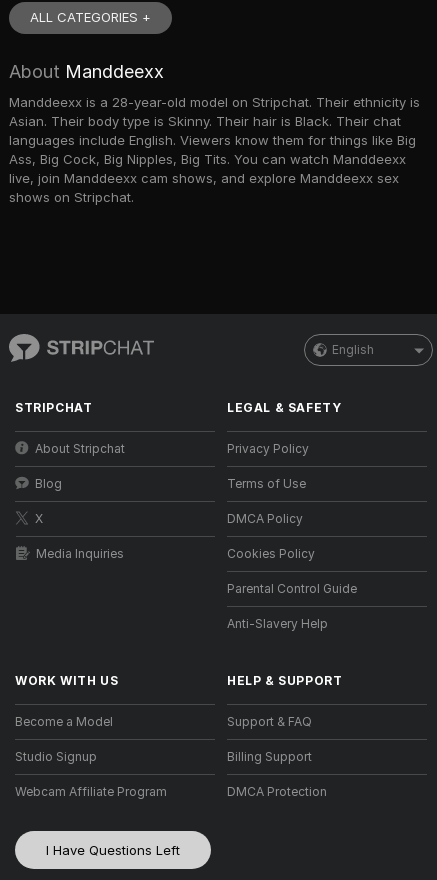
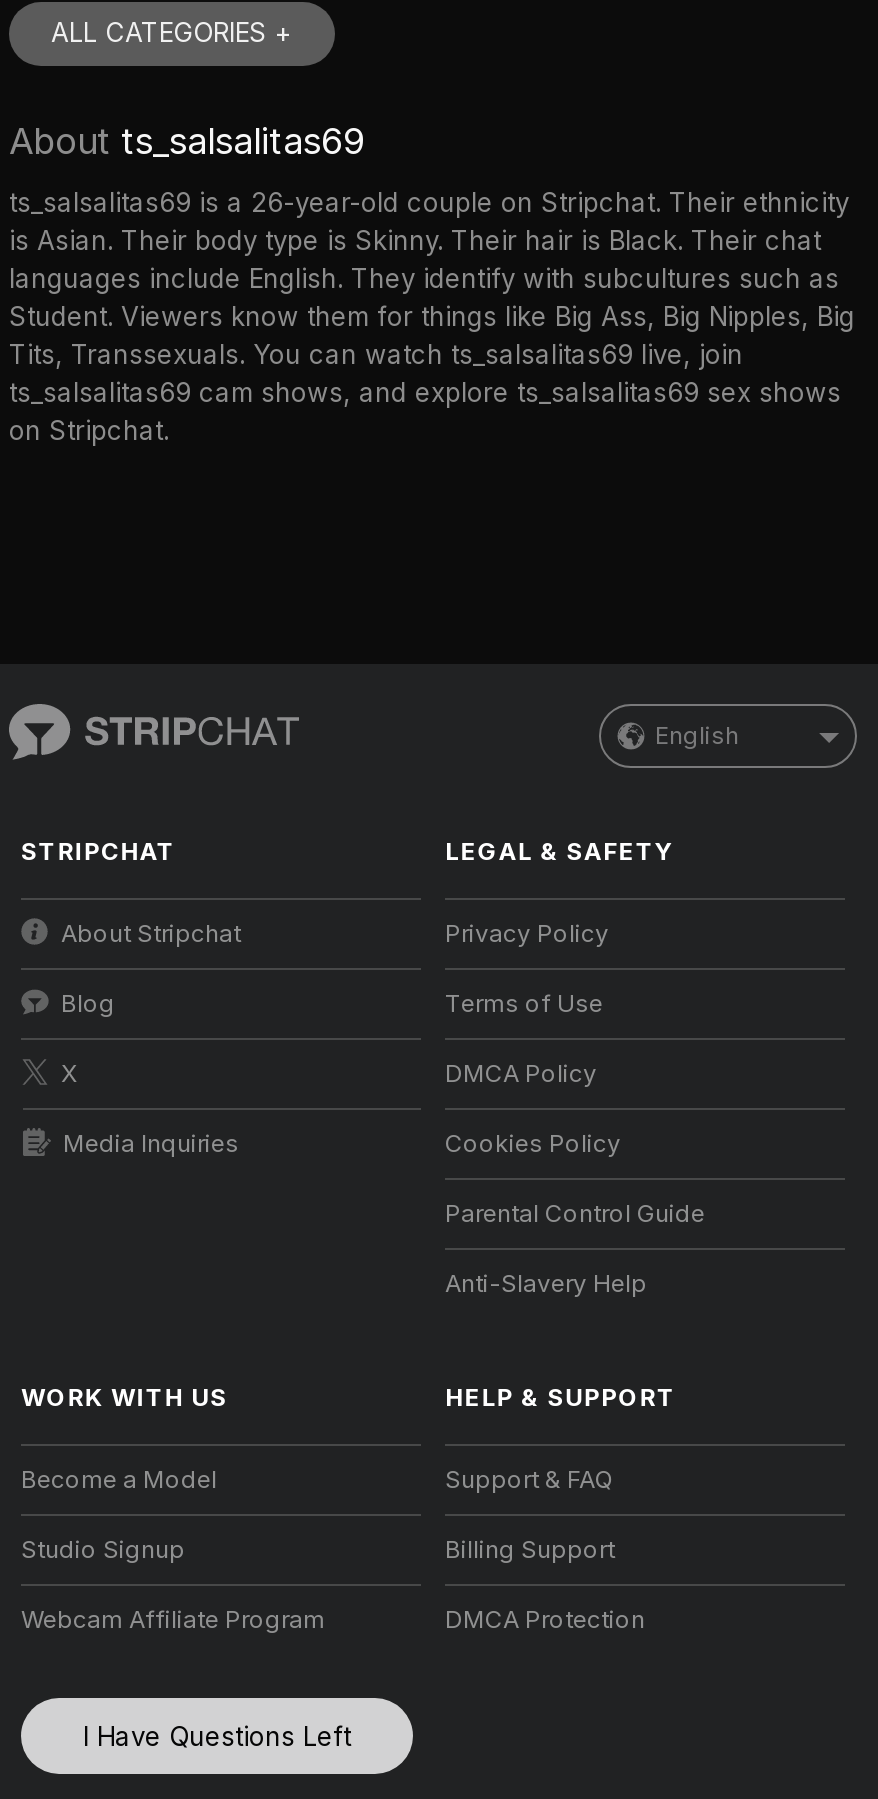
[9,61,164,82] About Manddeexx -> [9,120,365,162] About ts_salsalitas69
[9,94,420,205] Manddeexx is a 28-year-old model on Stripchat. Their ethnicity is | Asian. Their body type is Skinny. Their hair is Black. Their chat | languages include English. Viewers know them for things like Big | Ass, Big Cock, Big Nipples, Big Tits. You can watch Manddeexx | live, join Manddeexx cam shows, and explore Manddeexx sex | shows on Stripchat. -> [9,186,855,446] ts_salsalitas69 is a 26-year-old couple on Stripchat. Their ethnicity | is Asian. Their body type is Skinny. Their hair is Black. Their chat | languages include English. They identify with subcultures such as | Student. Viewers know them for things like Big Ass, Big Nipples, Big | Tits, Transsexuals. You can watch ts_salsalitas69 live, join | ts_salsalitas69 cam shows, and explore ts_salsalitas69 sex shows | on Stripchat.

